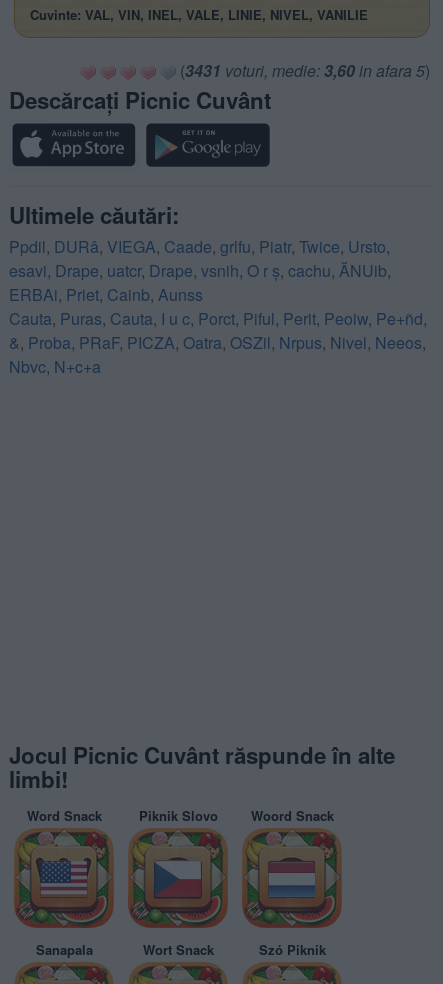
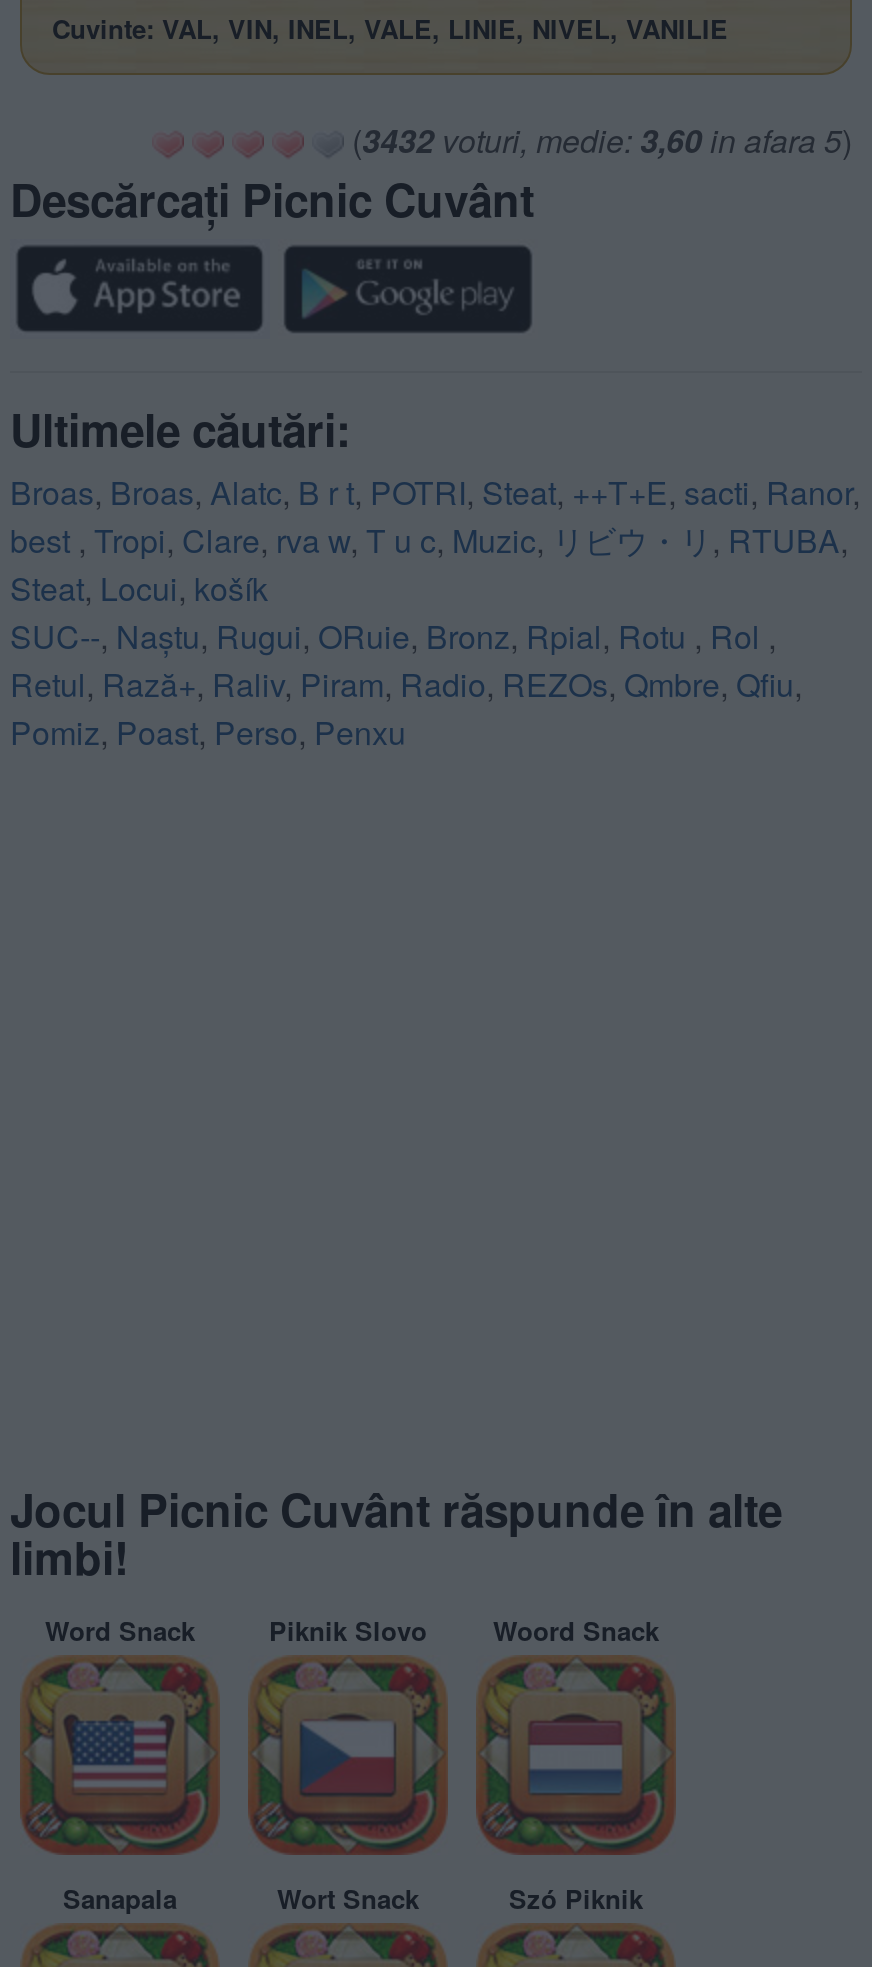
[176,59,430,82] (3431 voturi, medie: 3,60 in afara 5) -> [344,117,852,163] (3432 voturi, medie: 3,60 in afara 5)
[9,235,427,378] Ppdil, DURâ, VIEGA, Caade, grlfu, Piatr, Twice, Ursto, | esavi, Drape, uatcr, Drape, vsnih, O r ş, cachu, ĂNUib, | ERBAi, Priet, Cainb, Aunss | Cauta, Puras, Cauta, I u c, Porct, Piful, Perit, Peoiw, Pe+ñd, | &, Proba, PRaF, PICZA, Oatra, OSZil, Nrpus, Nivel, Neeos, | Nbvc, N+c+a -> [10,469,860,755] Broas, Broas, Alatc, B r t, POTRI, Steat, ++T+E, sacti, Ranor, | best, Tropi, Clare, rva w, T u c, Muzic,リビウ・リ, RTUBA, | Steat, Locui, košík | SUC--, Naștu, Rugui, ORuie, Bronz, Rpial, Rotu, Rol, | Retul, Rază+, Raliv, Piram, Radio, REZOs, Qmbre, Qfiu, | Pomiz, Poast, Perso, Penxu

